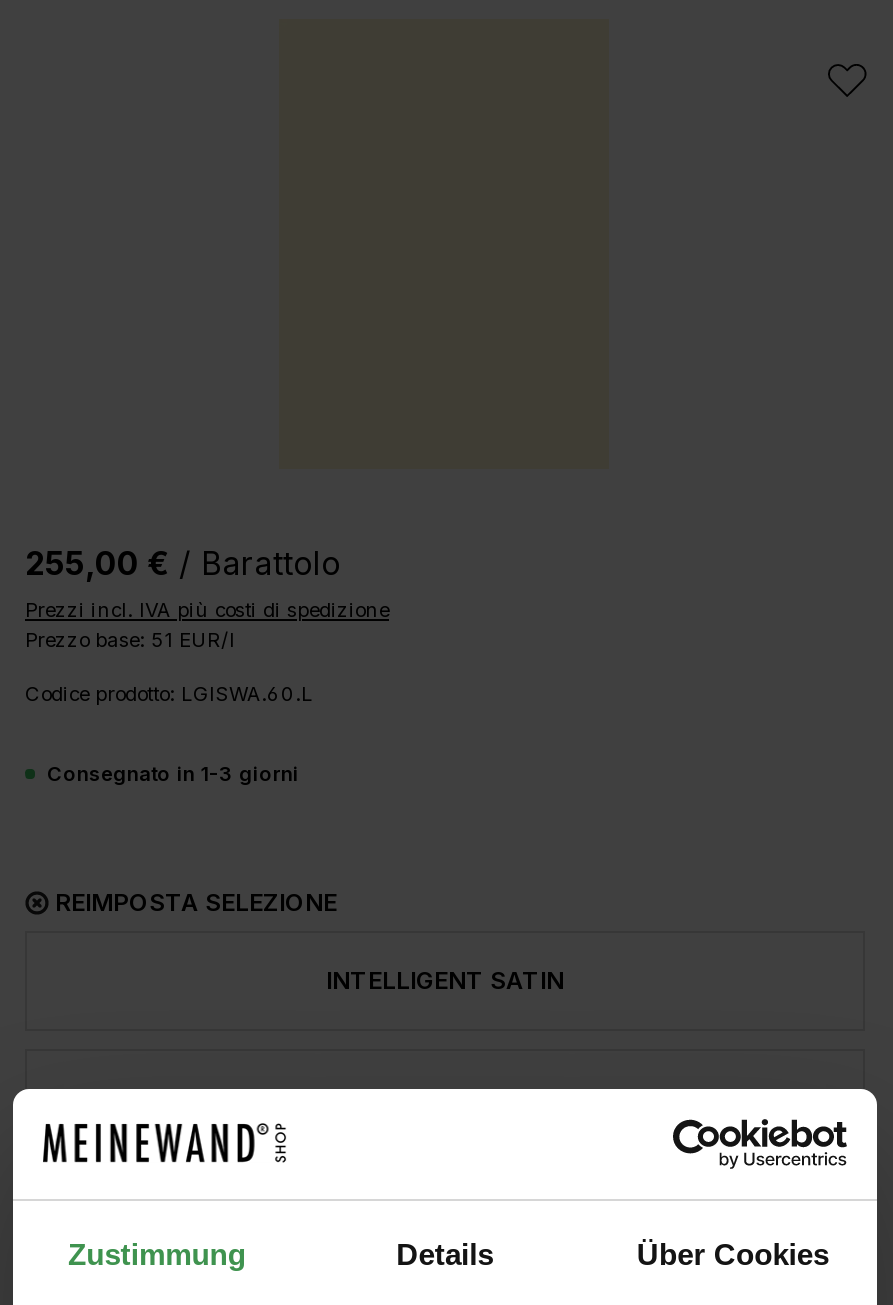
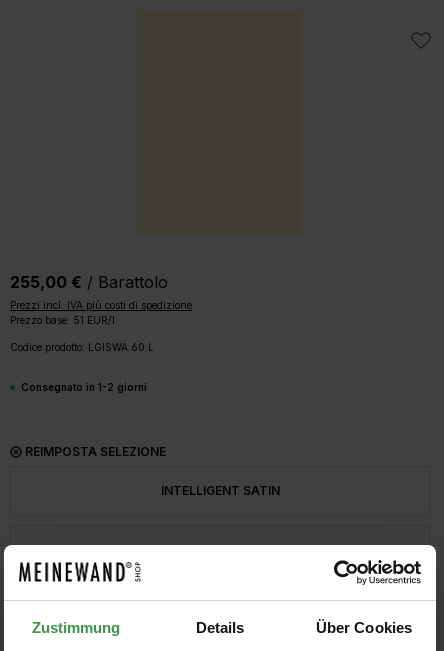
[47,761,299,785] Consegnato in 1-3 giorni -> [21,381,147,393] Consegnato in 1-2 giorni

